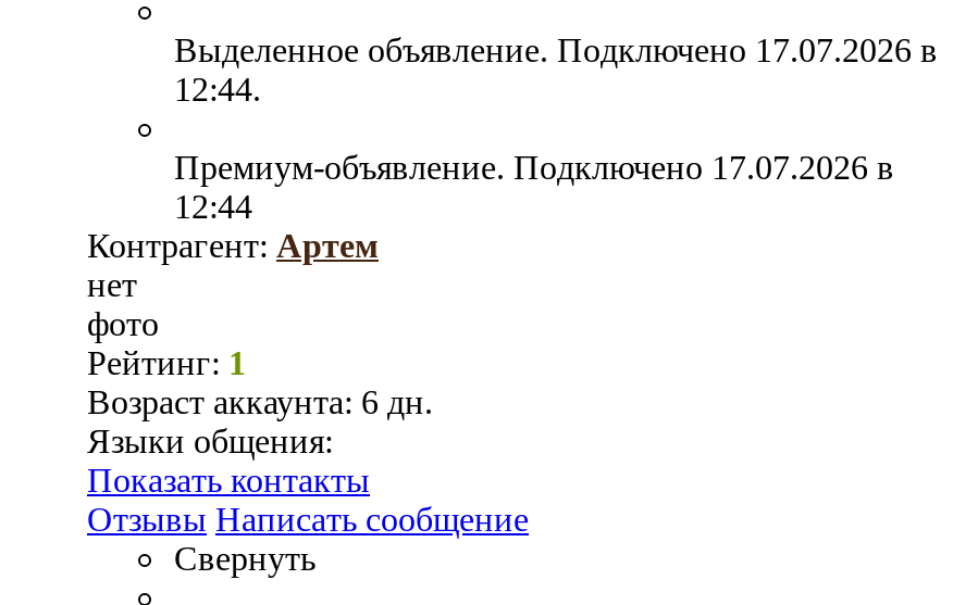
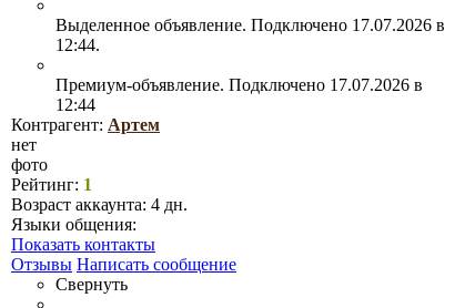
[87,383,433,420] Возраст аккаунта: 6 дн. -> [11,195,188,214] Возраст аккаунта: 4 дн.

